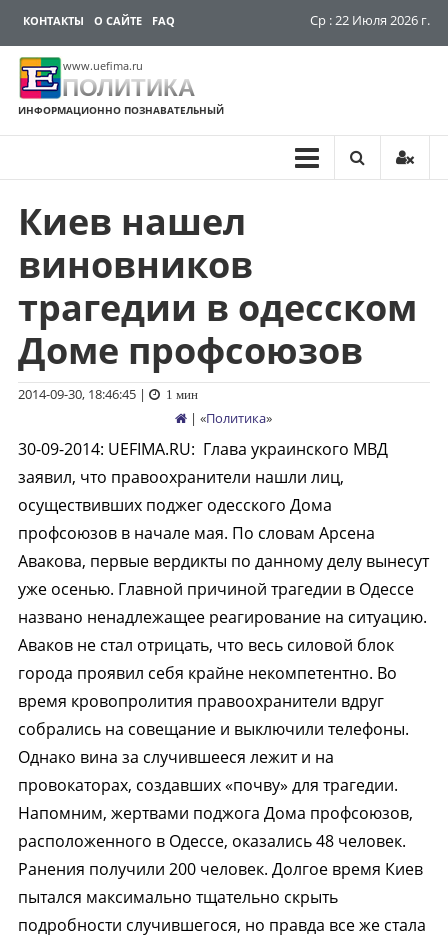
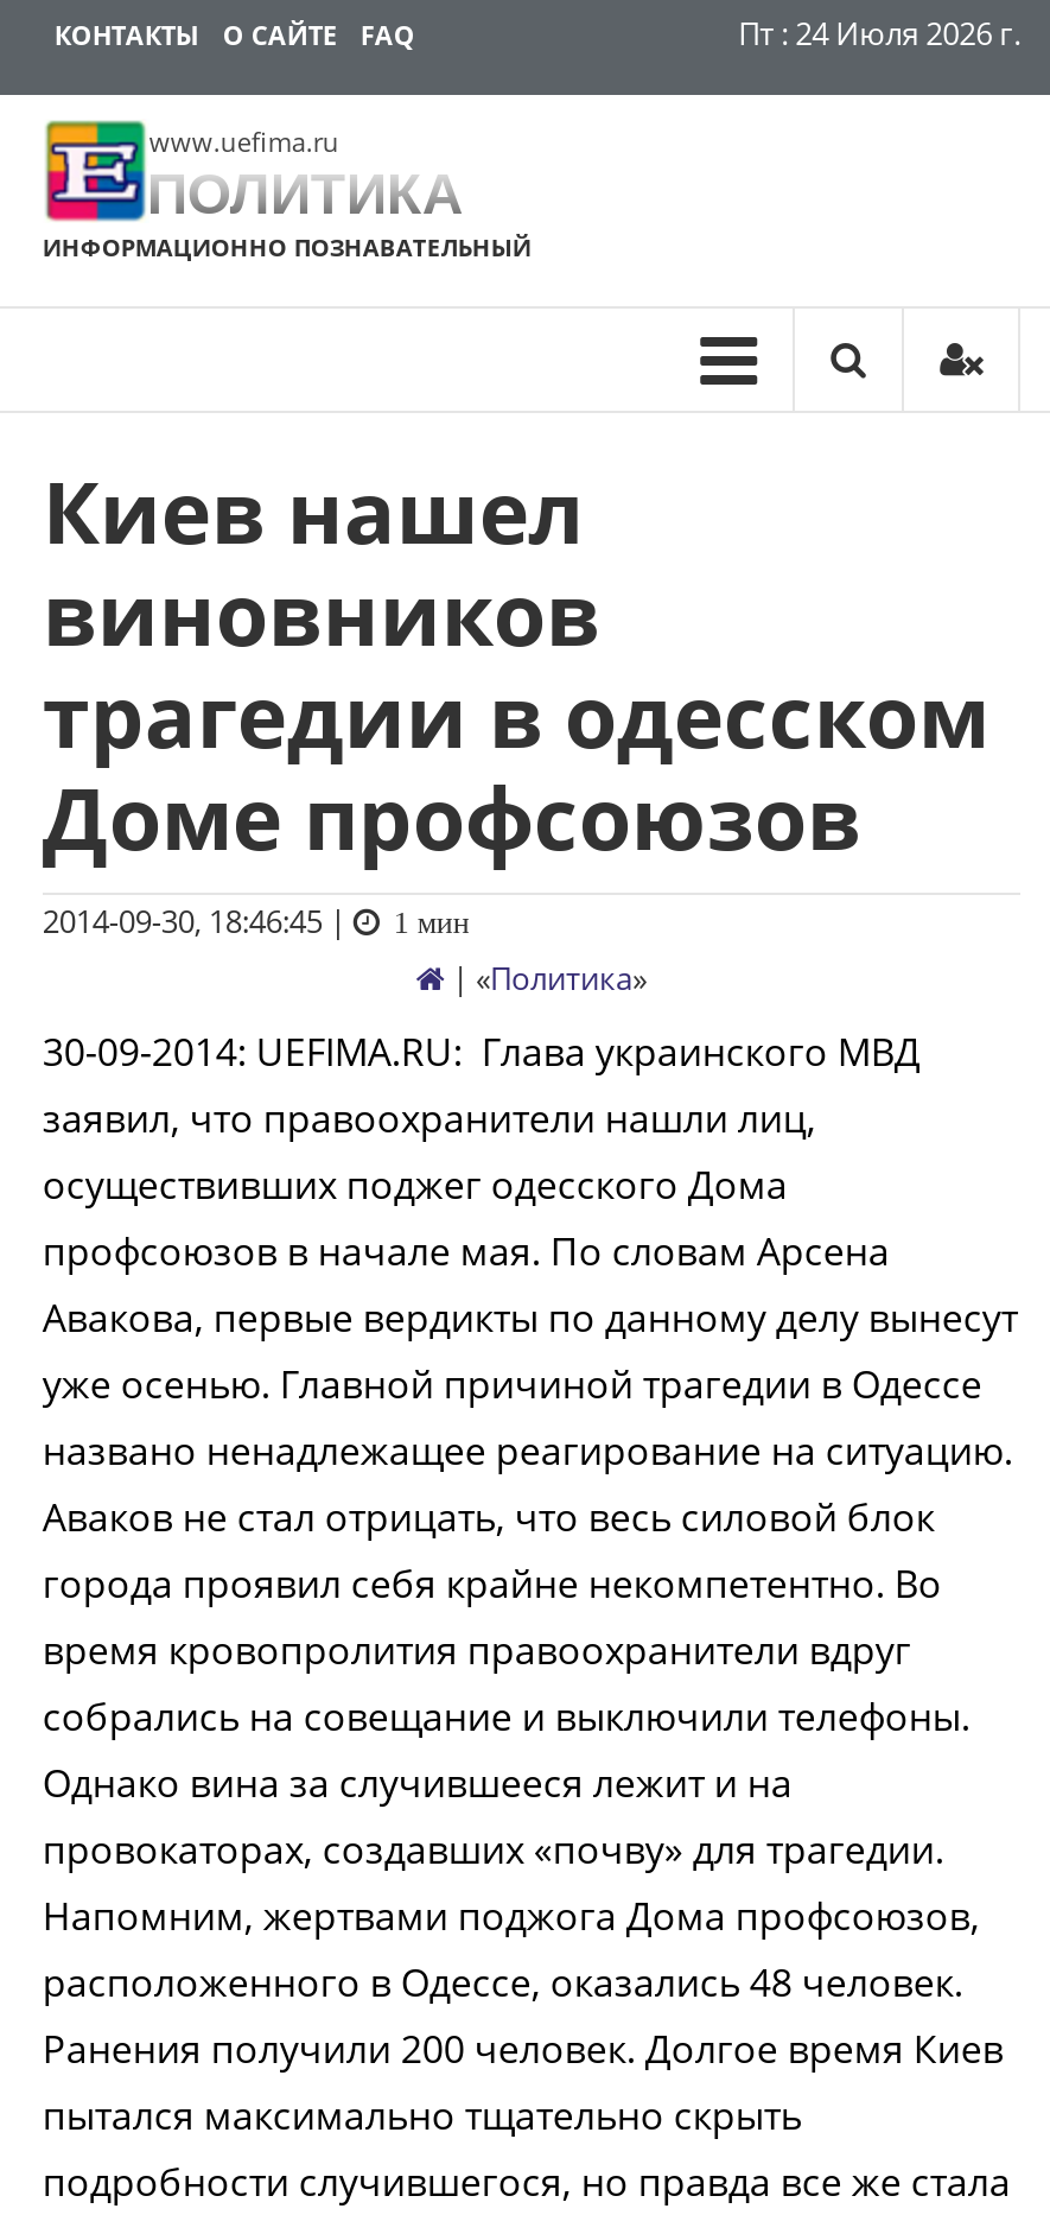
[310,11,430,29] Ср : 22 Июля 2026 г. -> [738,12,1021,55] Пт : 24 Июля 2026 г.

